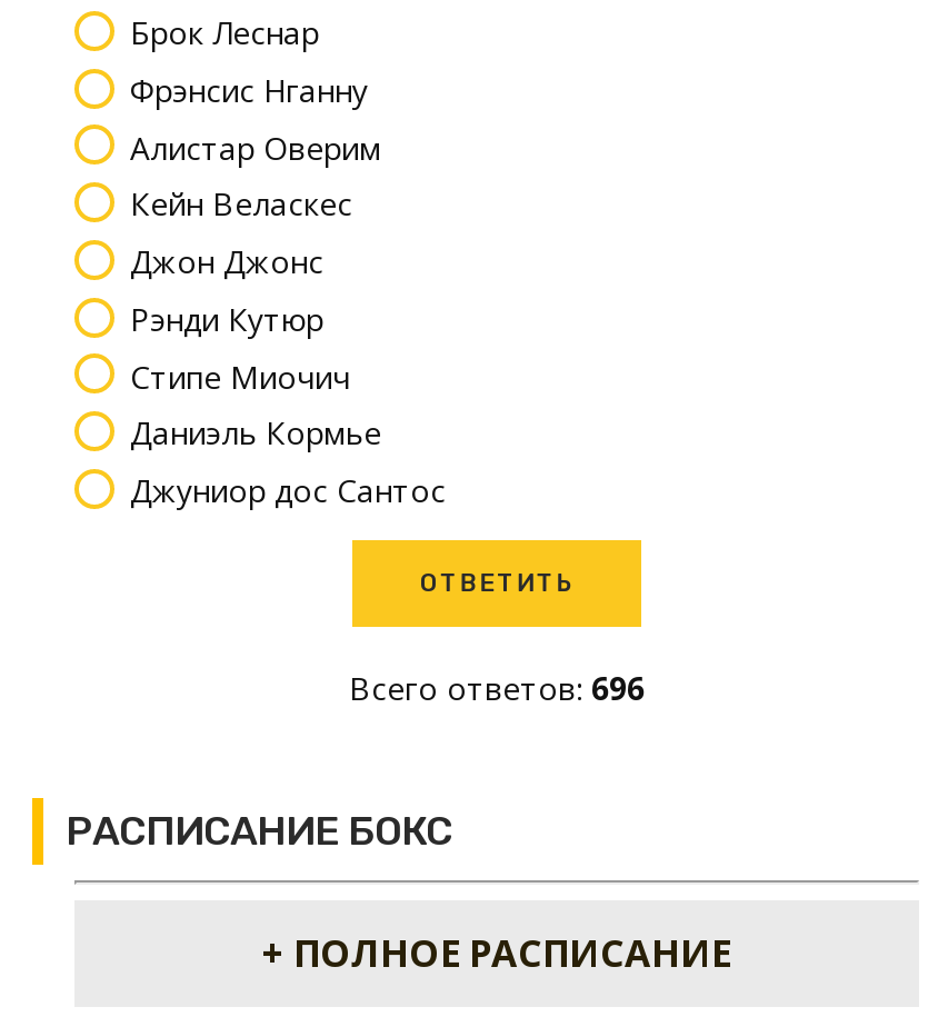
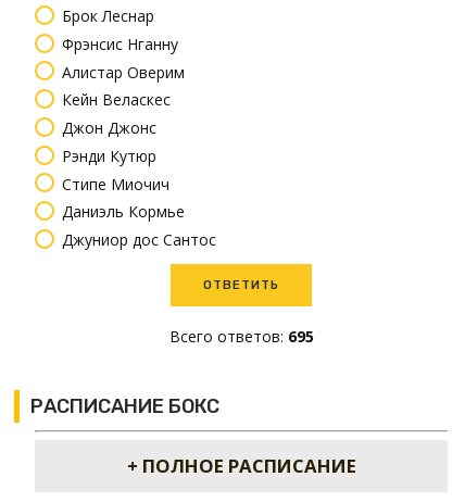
[349,667,645,709] Всего ответов: 696 -> [169,326,313,347] Всего ответов: 695

